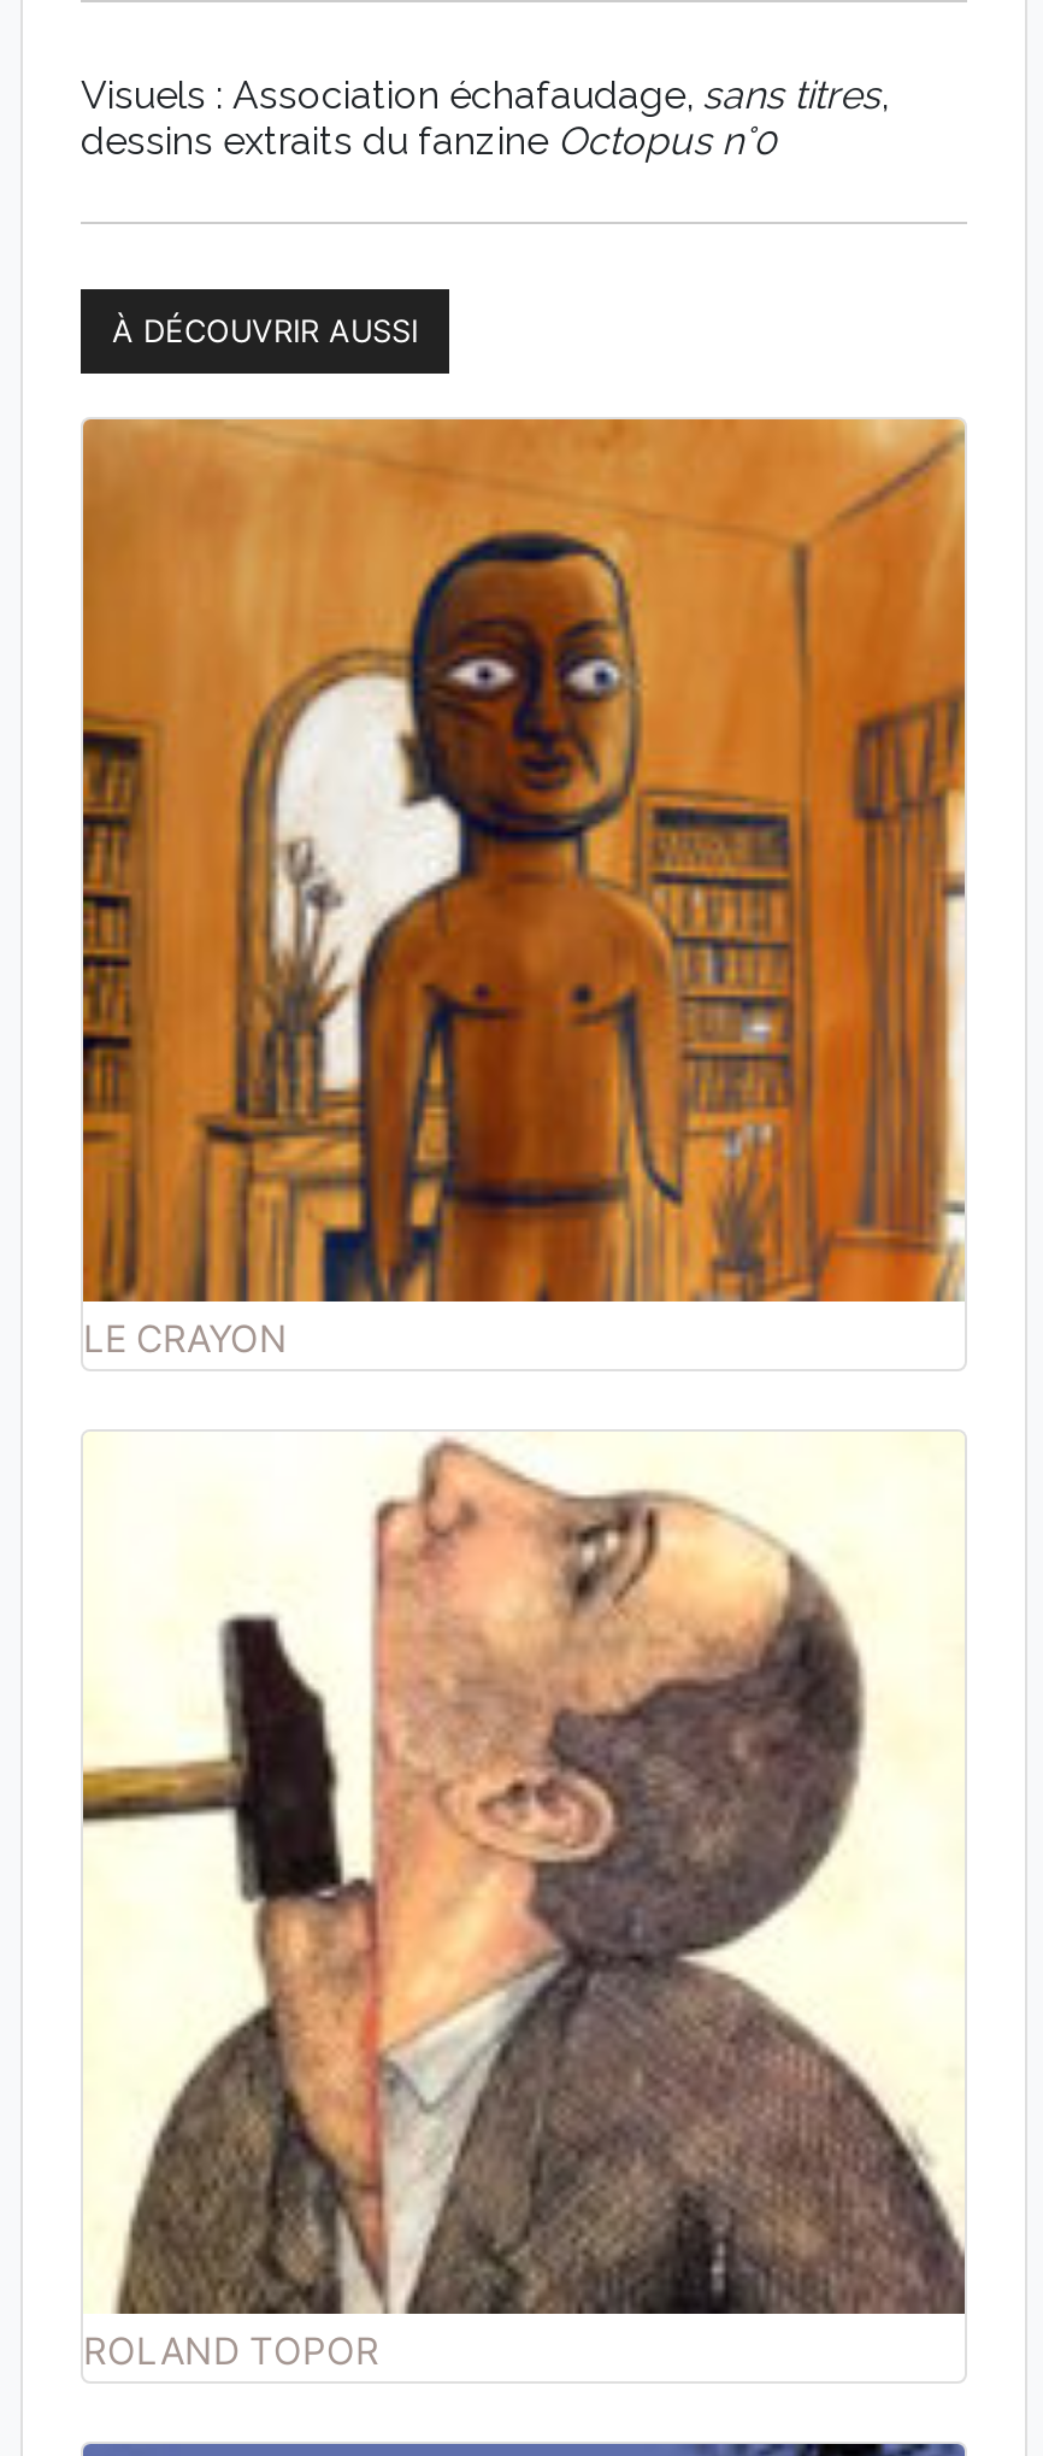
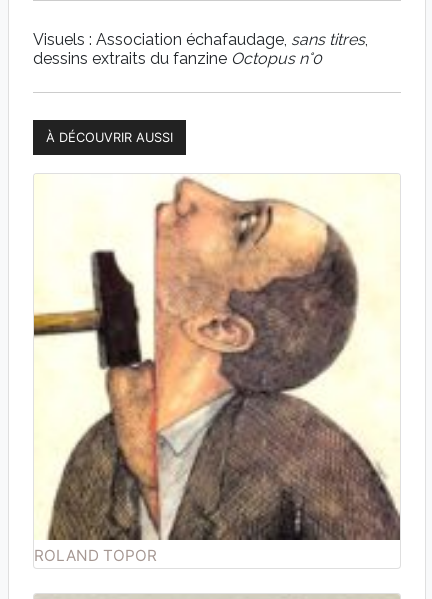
[81,417,967,1363] [image] | LE CRAYON -> none

